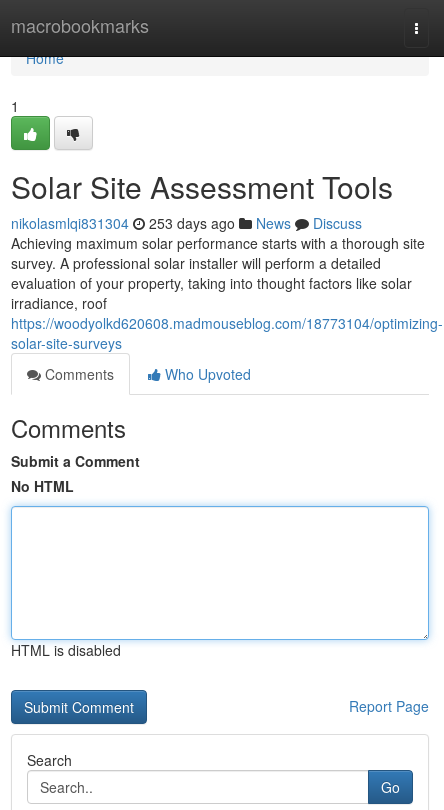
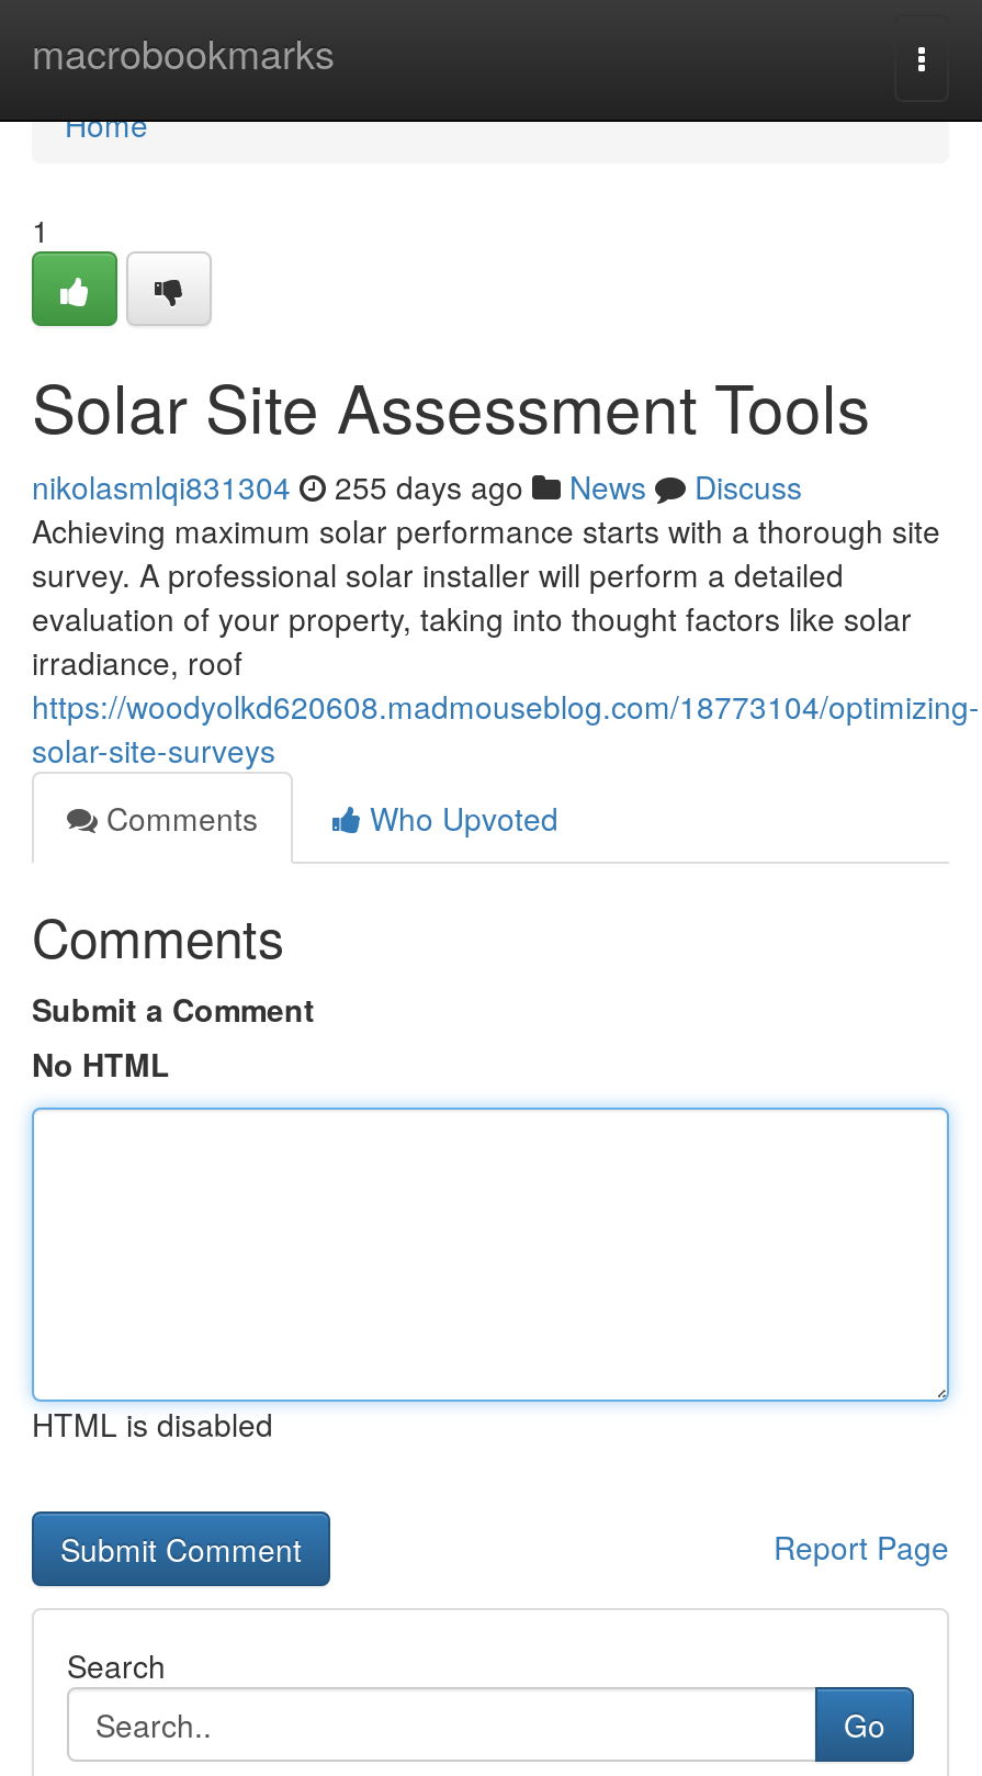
[11,213,362,233] nikolasmlqi831304 253 days ago News Discuss -> [32,464,802,508] nikolasmlqi831304 255 days ago News Discuss

